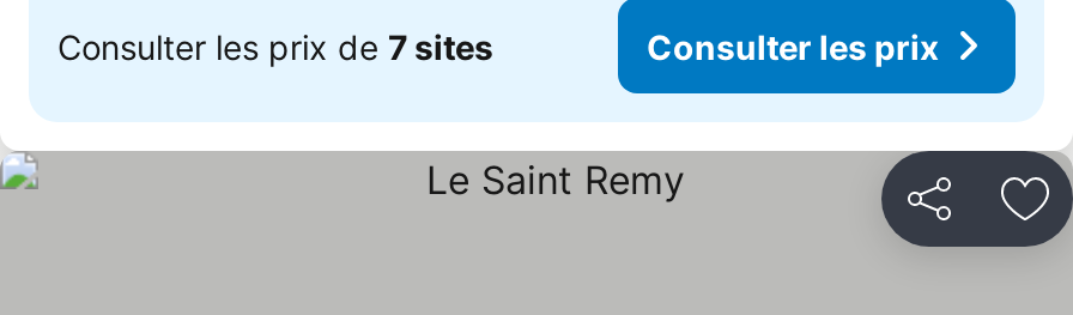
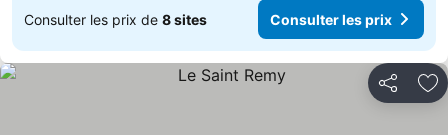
[57,25,493,66] Consulter les prix de 7 sites -> [24,10,207,27] Consulter les prix de 8 sites

